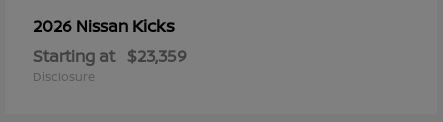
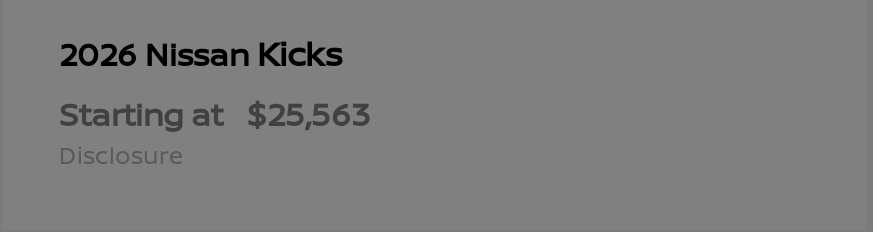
[33,45,187,67] Starting at $23,359 -> [59,91,369,135] Starting at $25,563

